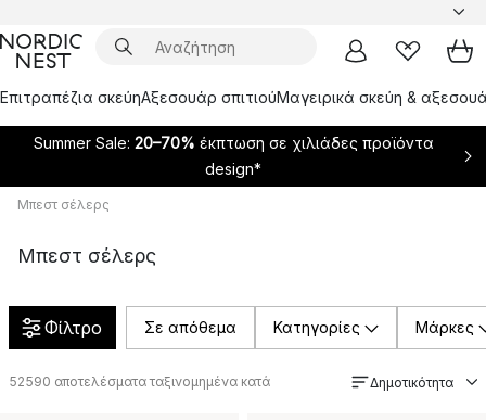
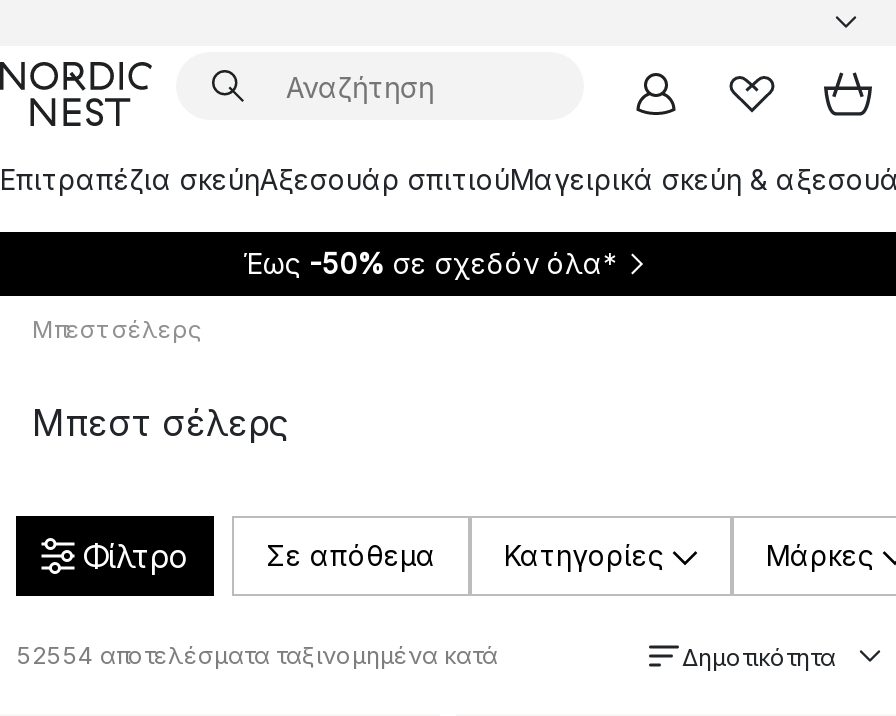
[33,133,433,178] Summer Sale: 20–70% έκπτωση σε χιλιάδες προϊόντα | design* -> [243,246,617,280] Έως -50% σε σχεδόν όλα*
[9,373,270,390] 52590 αποτελέσματα ταξινομημένα κατά -> [16,640,498,670] 52554 αποτελέσματα ταξινομημένα κατά

